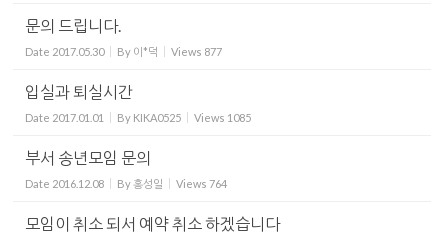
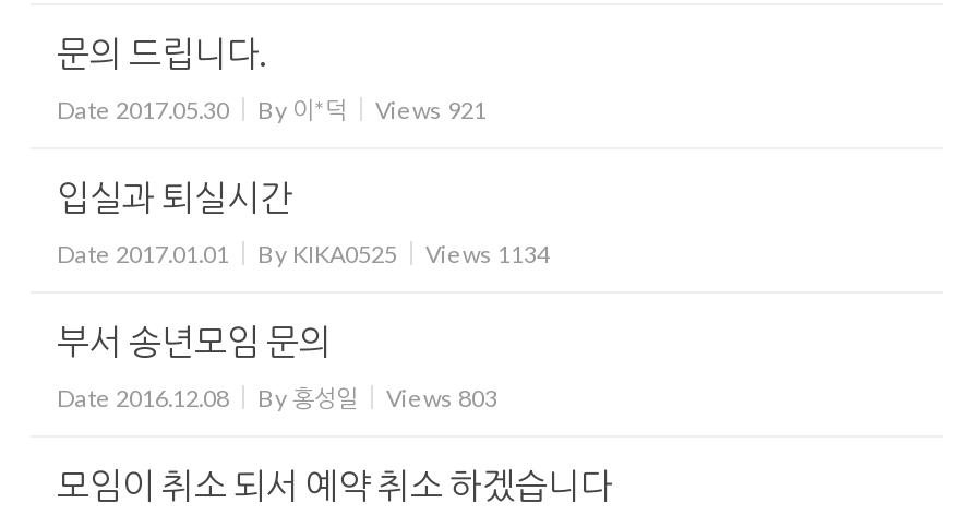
[25,44,222,57] Date 2017.05.30 By 이*덕 Views 877 -> [57,94,487,122] Date 2017.05.30 By 이*덕 Views 921
[25,110,251,123] Date 2017.01.01 By KIKA0525 Views 1085 -> [57,238,550,266] Date 2017.01.01 By KIKA0525 Views 1134
[25,176,227,189] Date 2016.12.08 By 홍성일 Views 764 -> [57,382,497,410] Date 2016.12.08 By 홍성일 Views 803

